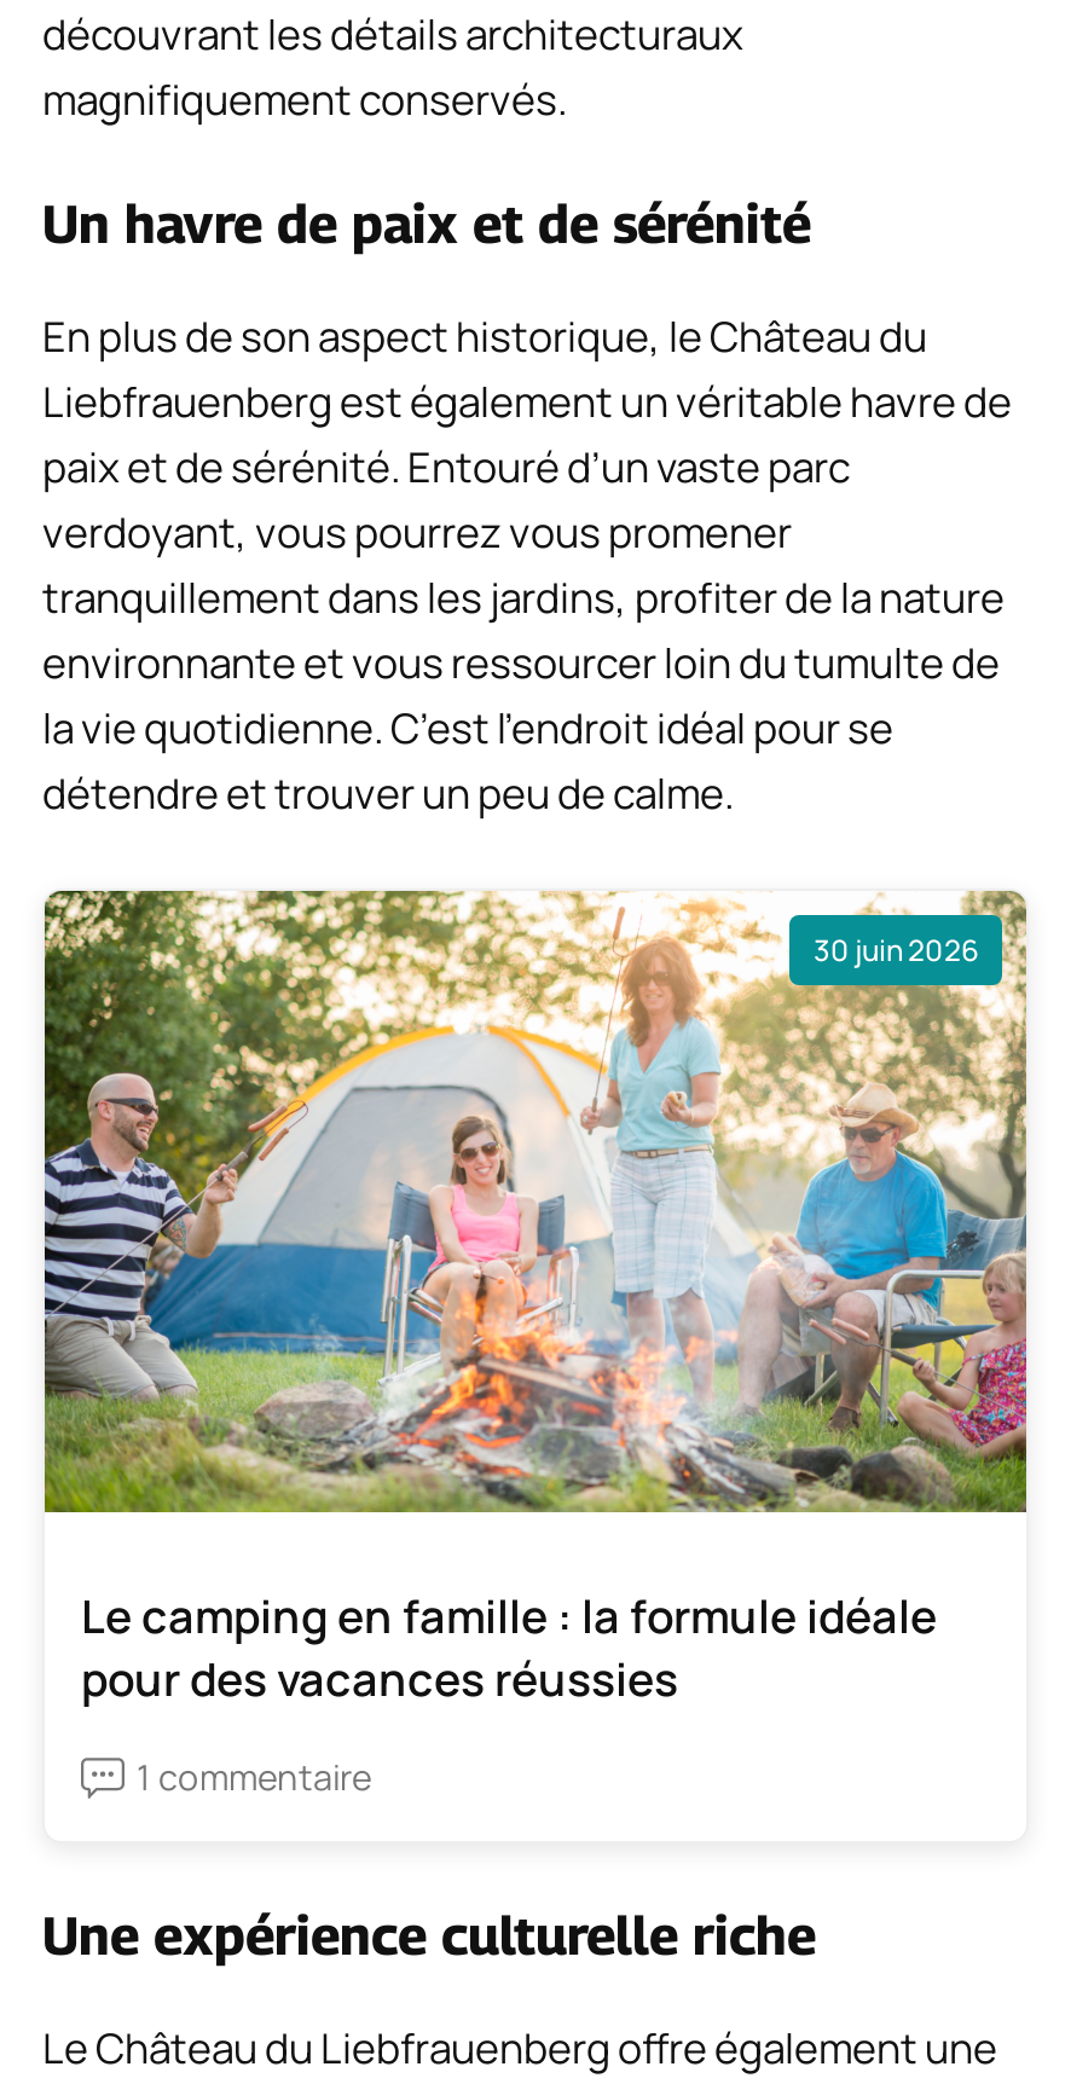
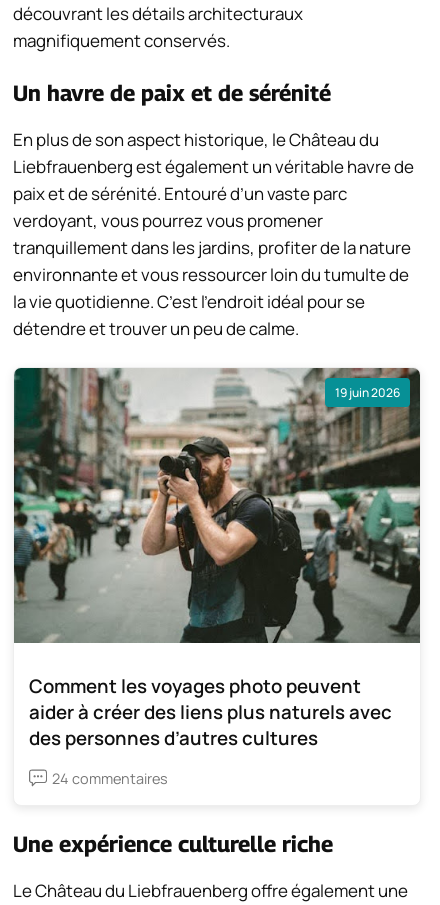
[42,887,1029,1516] [image] | 30 juin 2026 -> [13,367,421,644] [image] | 19 juin 2026
[81,1585,937,1711] Le camping en famille : la formule idéale | pour des vacances réussies -> [29,673,392,751] Comment les voyages photo peuvent | aider à créer des liens plus naturels avec | des personnes d’autres cultures
[137,1755,371,1801] 1 commentaire -> [52,769,168,788] 24 commentaires

